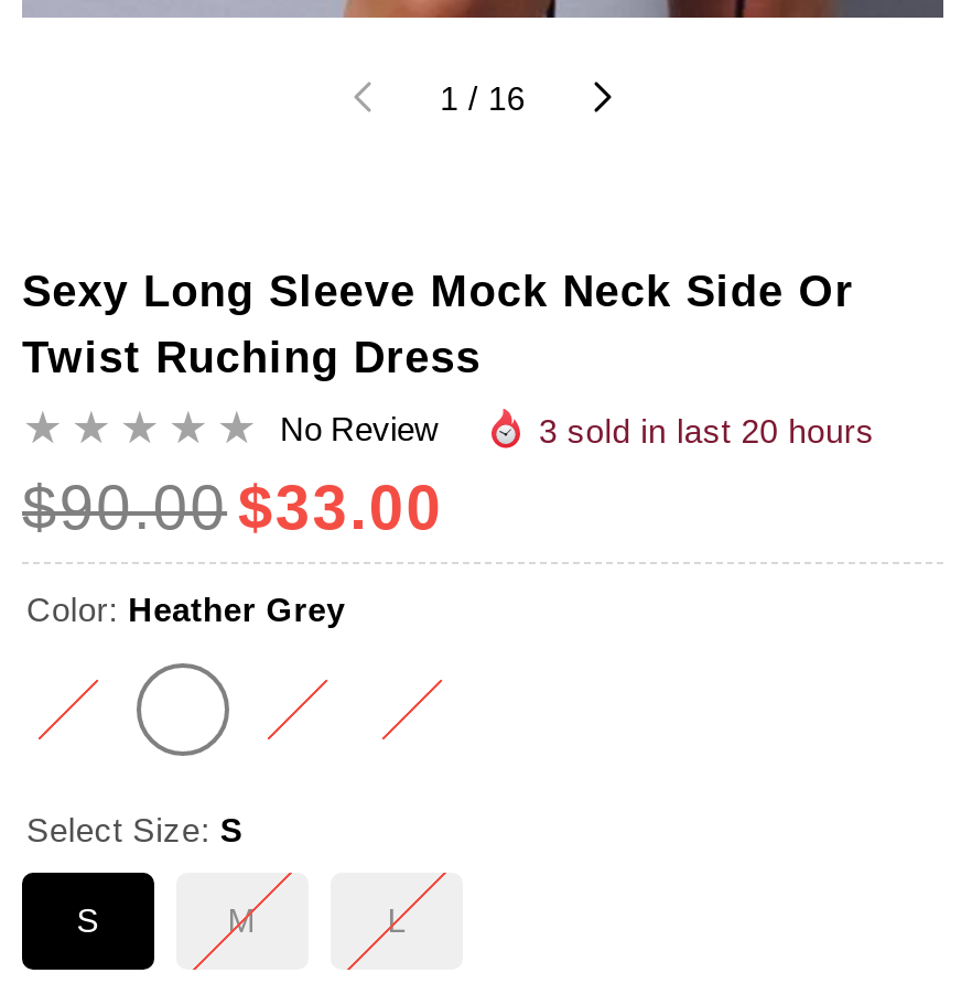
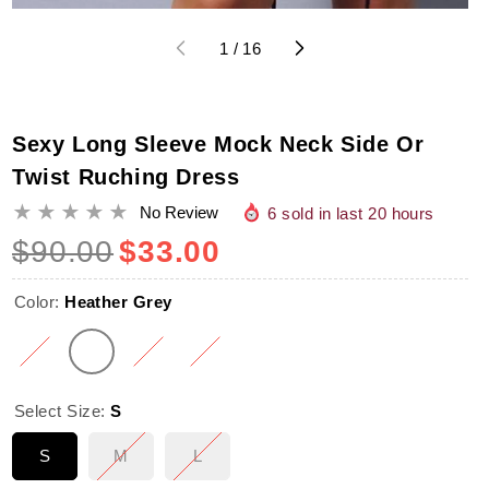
[539,412,875,450] 3 sold in last 20 hours -> [268,204,434,223] 6 sold in last 20 hours

